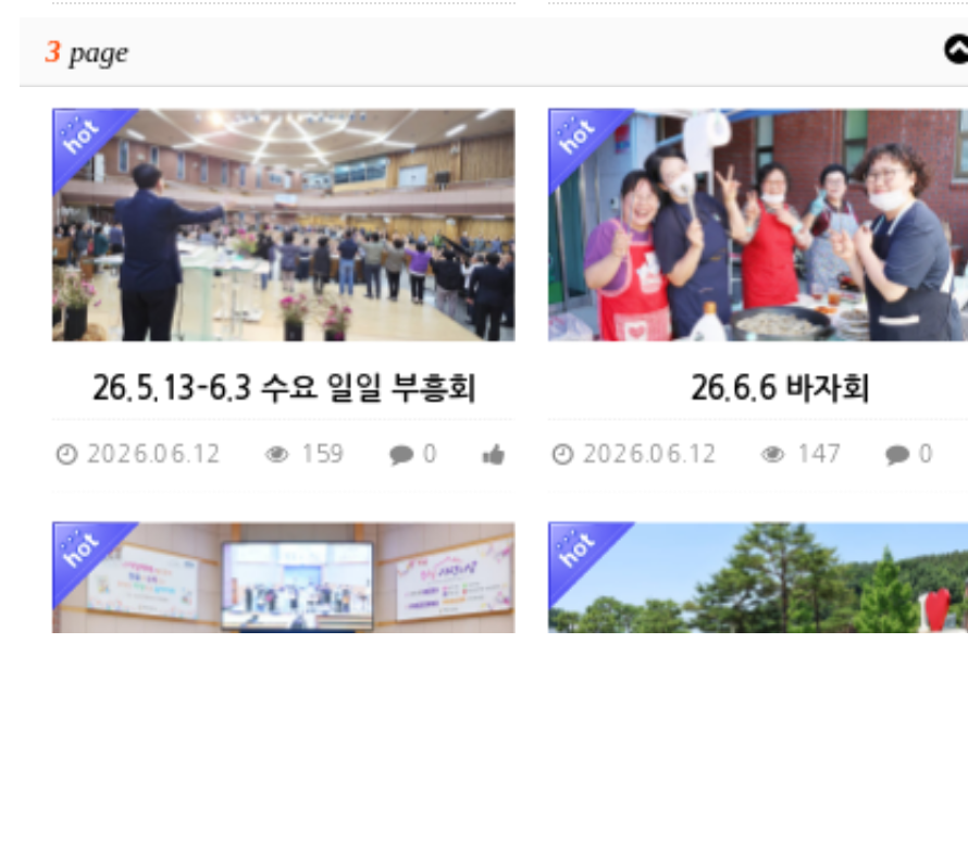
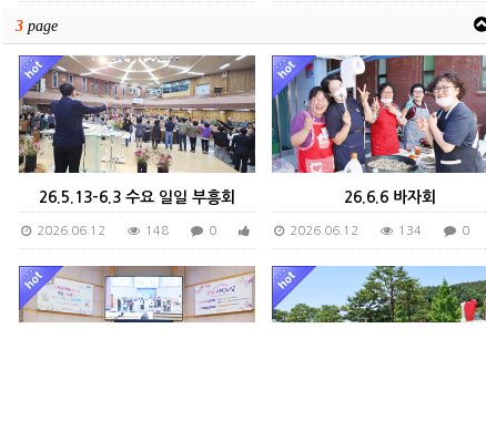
[300,442,346,466] 159 -> [145,225,169,237] 148
[796,442,842,466] 147 -> [398,225,422,237] 134

